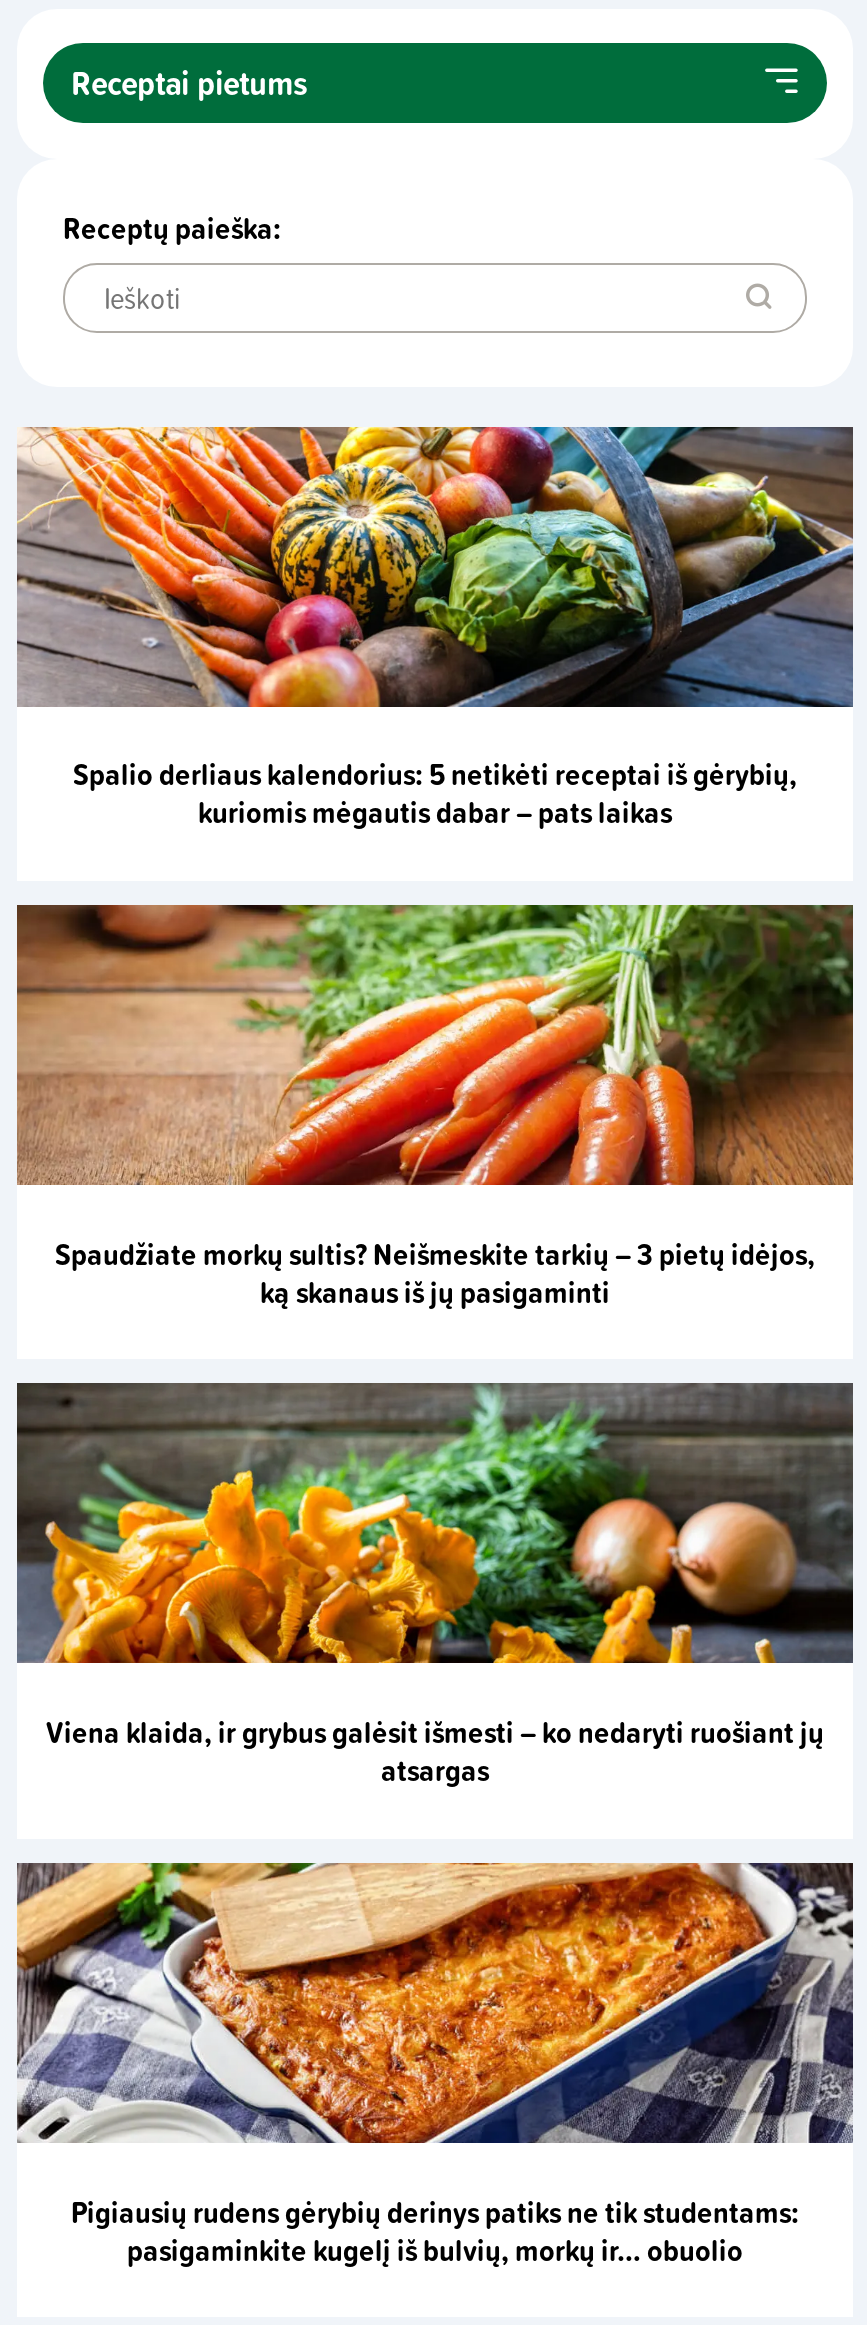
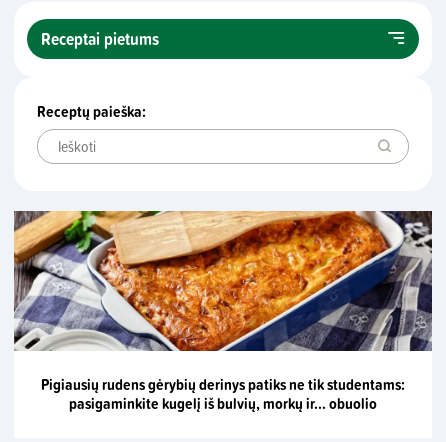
[17,425,853,834] [image] | Spalio derliaus kalendorius: 5 netikėti receptai iš gėrybių, | kuriomis mėgautis dabar – pats laikas -> none
[15,903,855,1312] [image] | Spaudžiate morkų sultis? Neišmeskite tarkių – 3 pietų idėjos, | ką skanaus iš jų pasigaminti -> none
[15,1381,855,1791] [image] | Viena klaida, ir grybus galėsit išmesti – ko nedaryti ruošiant jų | atsargas -> none

